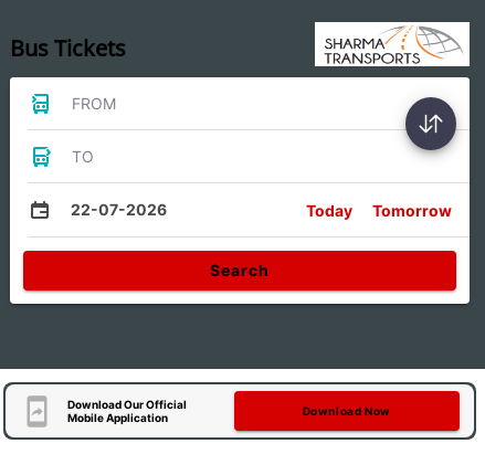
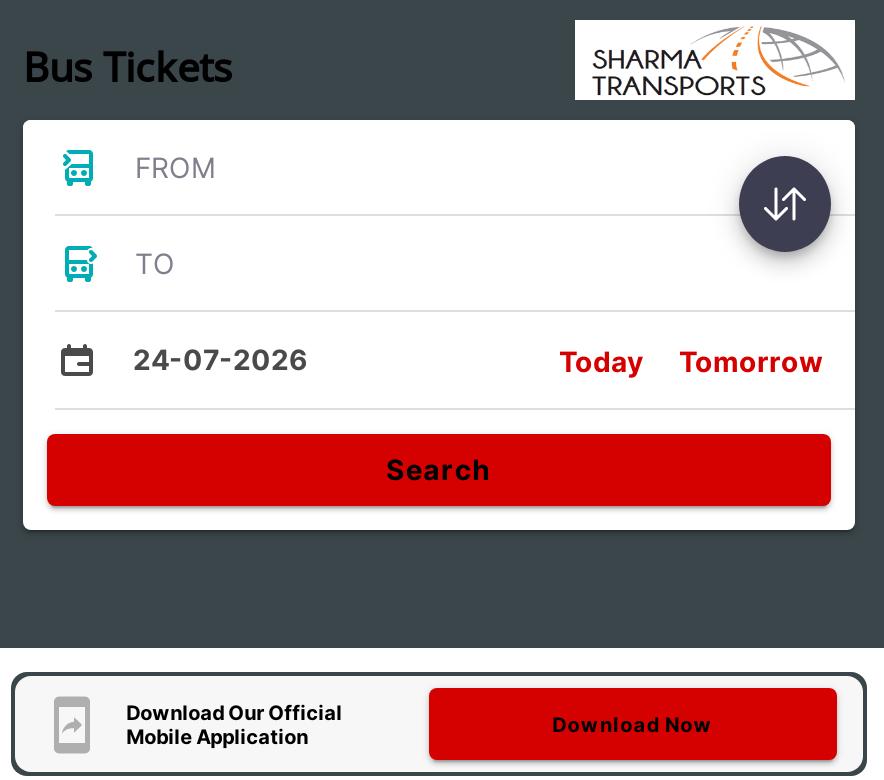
[71,200,167,219] 22-07-2026 -> [133,342,307,376] 24-07-2026

